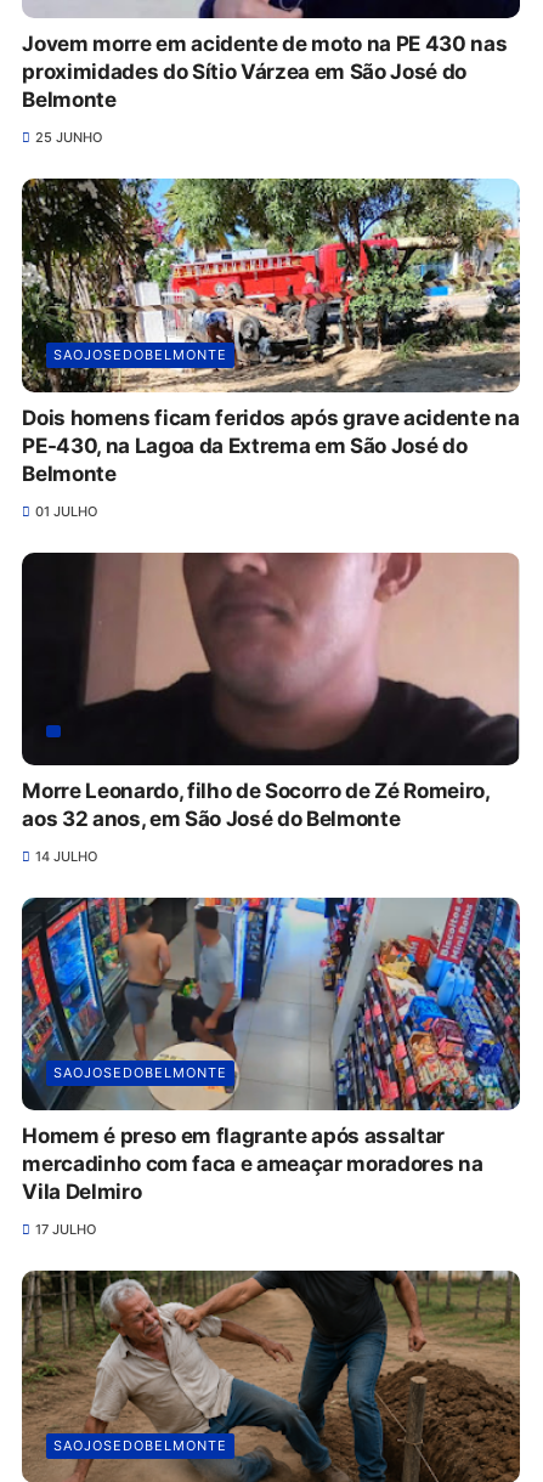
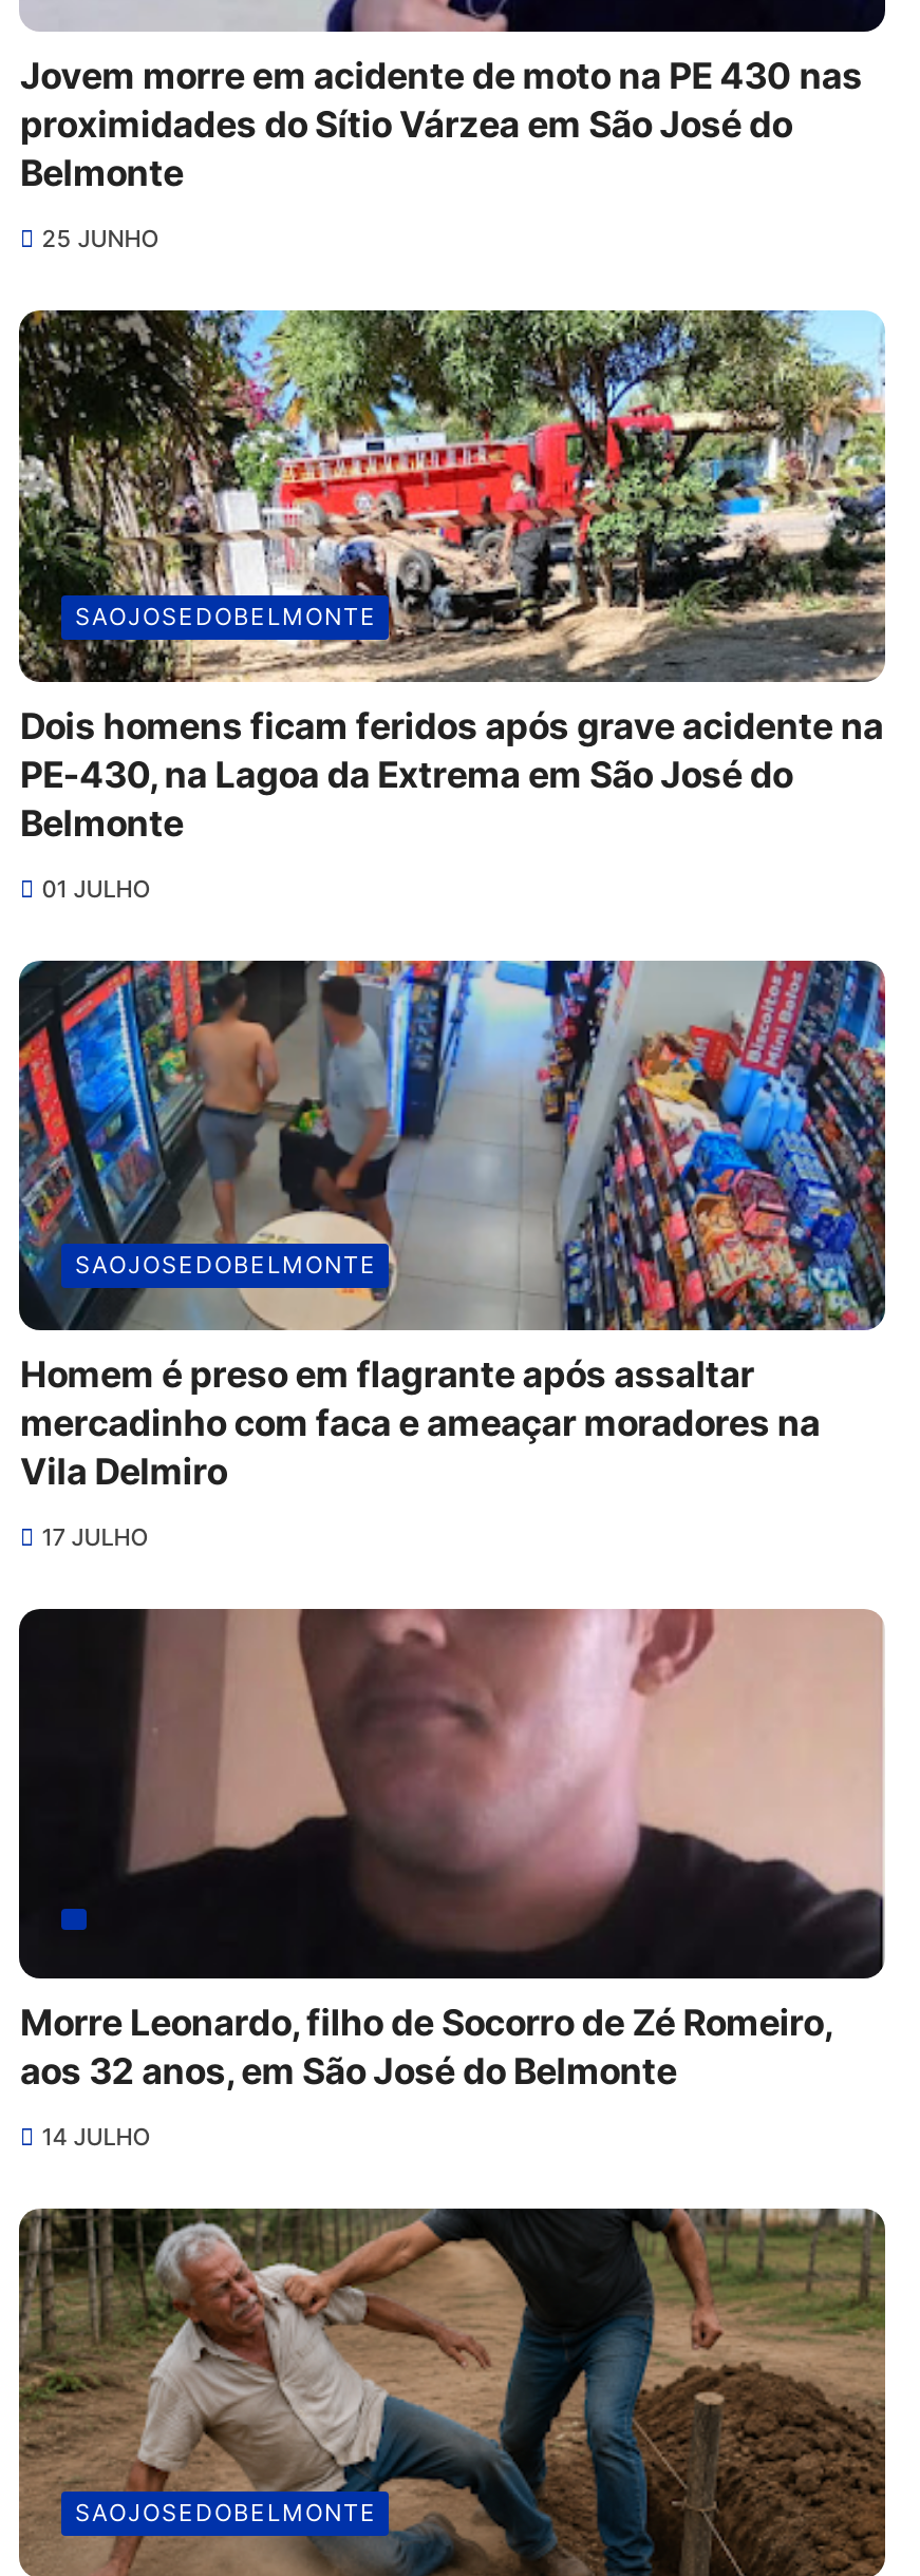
moved [21,551,520,865] -> [17,1607,885,2152]: [image] | Morre Leonardo, filho de Socorro de Zé Romeiro, | aos 32 anos, em São José do Belmonte | 14 JULHO
moved [19,895,522,1238] -> [15,956,889,1552]: [image] | SAOJOSEDOBELMONTE | Homem é preso em flagrante após assaltar | mercadinho com faca e ameaçar moradores na | Vila Delmiro | 17 JULHO

